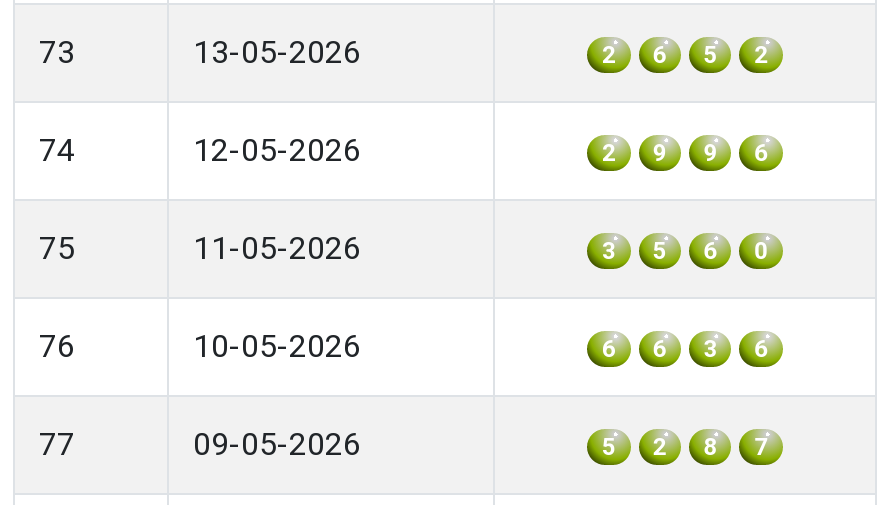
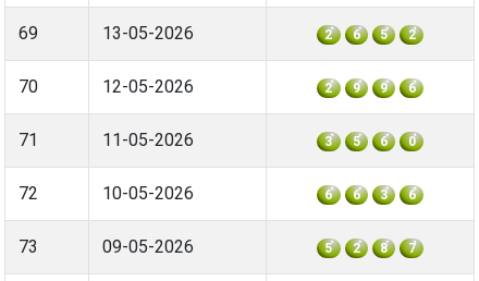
[39,33,75,71] 73 -> [19,23,38,44] 69
[39,131,75,169] 74 -> [19,76,38,97] 70
[39,229,75,267] 75 -> [19,130,38,150] 71
[39,327,75,365] 76 -> [19,183,38,204] 72
[39,425,75,463] 77 -> [19,236,38,257] 73

